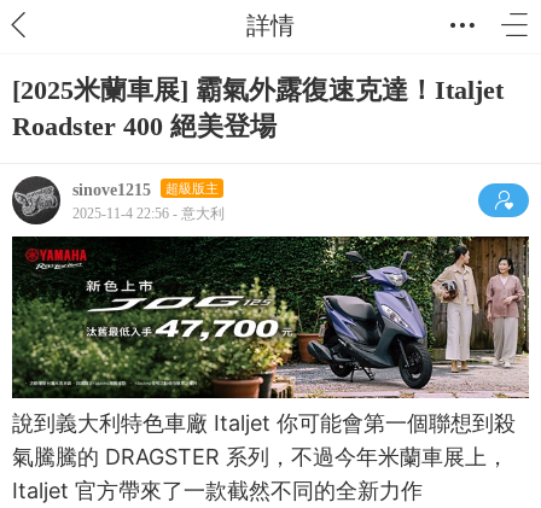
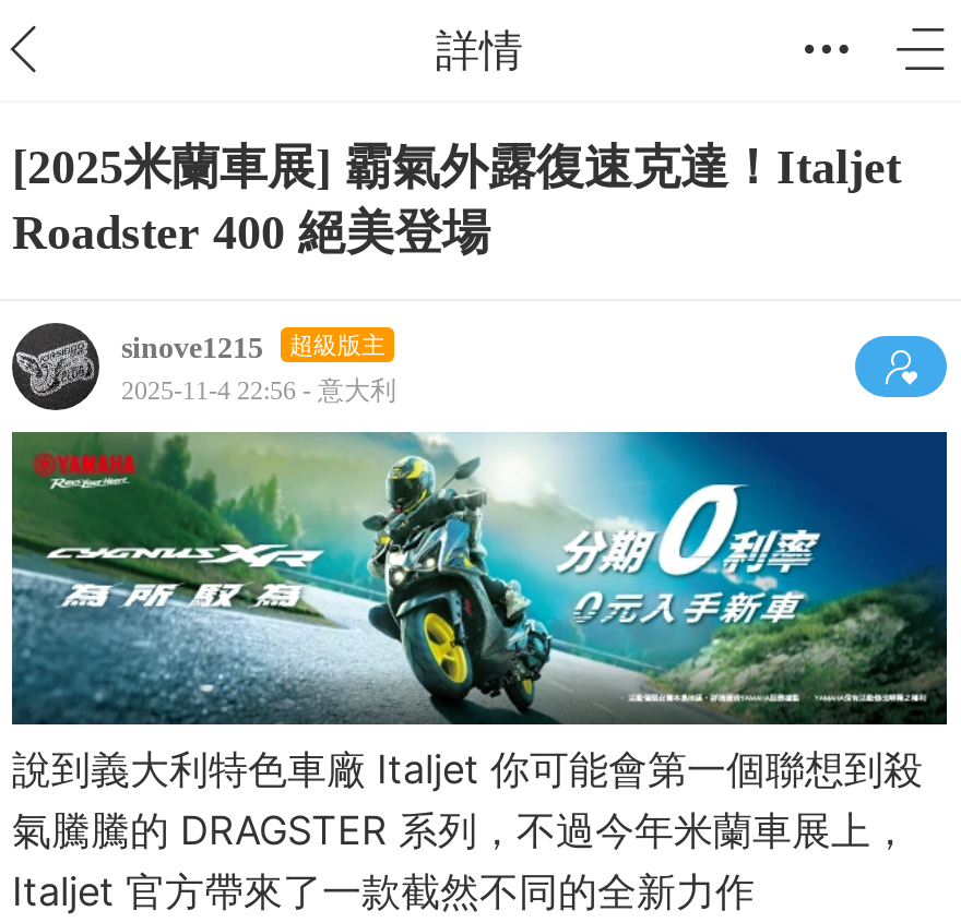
[11,235,530,399] [image] -> [10,430,949,727] [image]

